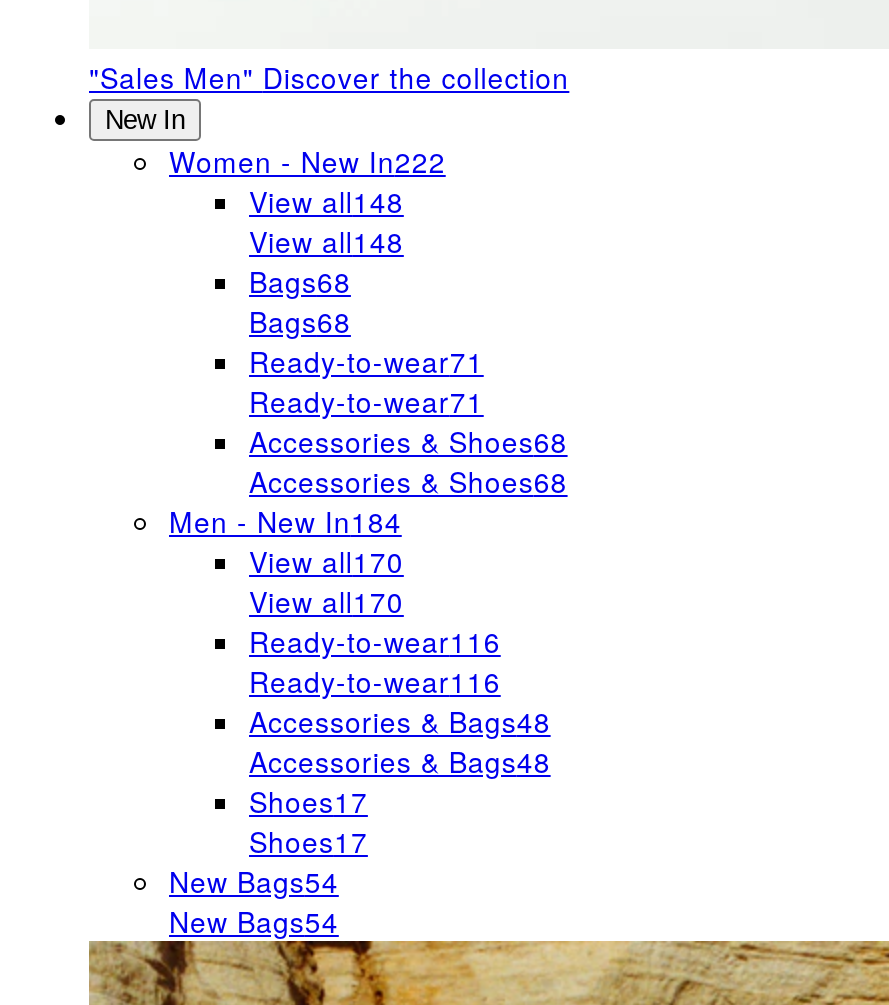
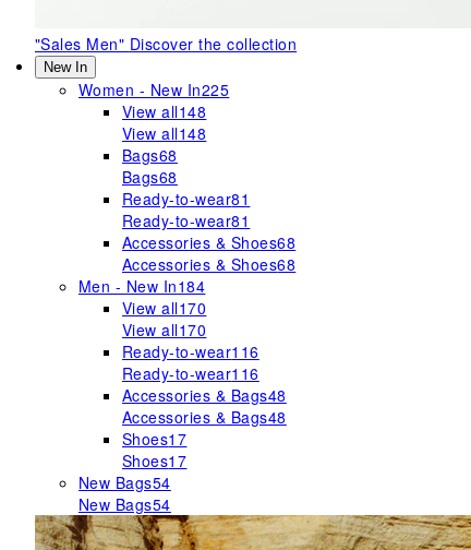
[169,141,446,181] Women - New In222 -> [78,79,229,100] Women - New In225
[249,341,484,381] Ready-to-wear71 -> [122,188,250,210] Ready-to-wear81
[249,381,484,421] Ready-to-wear71 -> [122,210,250,231] Ready-to-wear81

